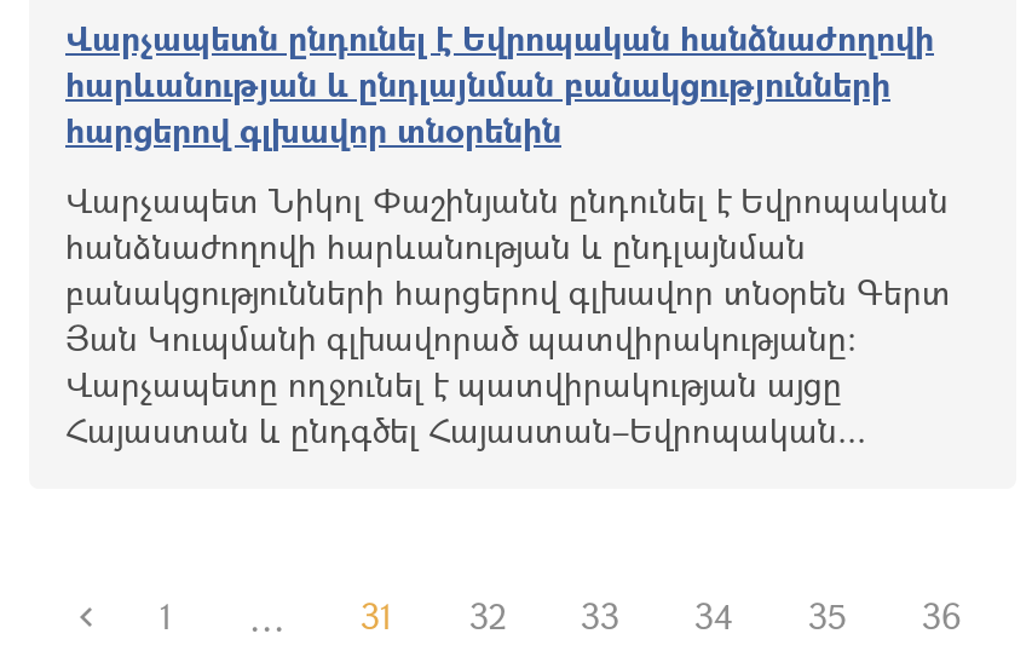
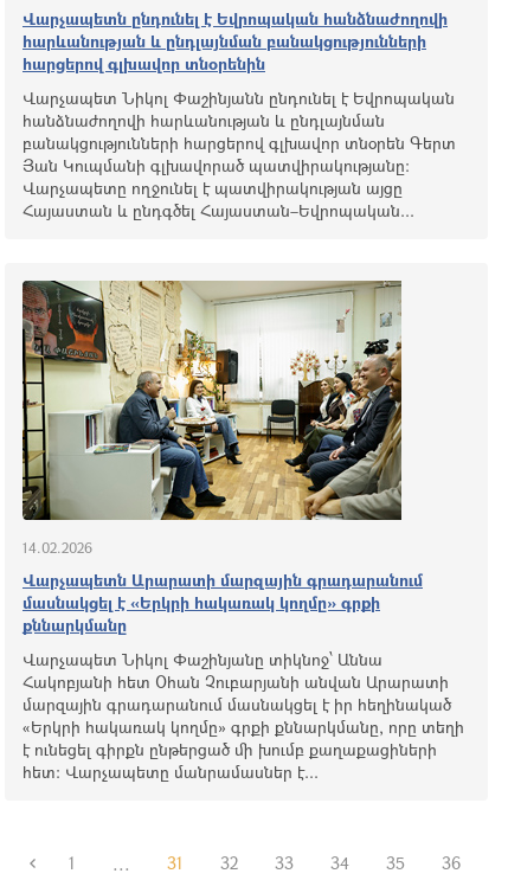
none -> [21,280,464,783] [image] | 14.02.2026 | Վարչապետն Արարատի մարզային գրադարանում | մասնակցել է «Երկրի հակառակ կողմը» գրքի | քննարկմանը | Վարչապետ Նիկոլ Փաշինյանը տիկնոջ՝ Աննա | Հակոբյանի հետ Օհան Չուբարյանի անվան Արարատի | մարզային գրադարանում մասնակցել է իր հեղինակած | «Երկրի հակառակ կողմը» գրքի քննարկմանը, որը տեղի | է ունեցել գիրքն ընթերցած մի խումբ քաղաքացիների | հետ։ Վարչապետը մանրամասներ է...

